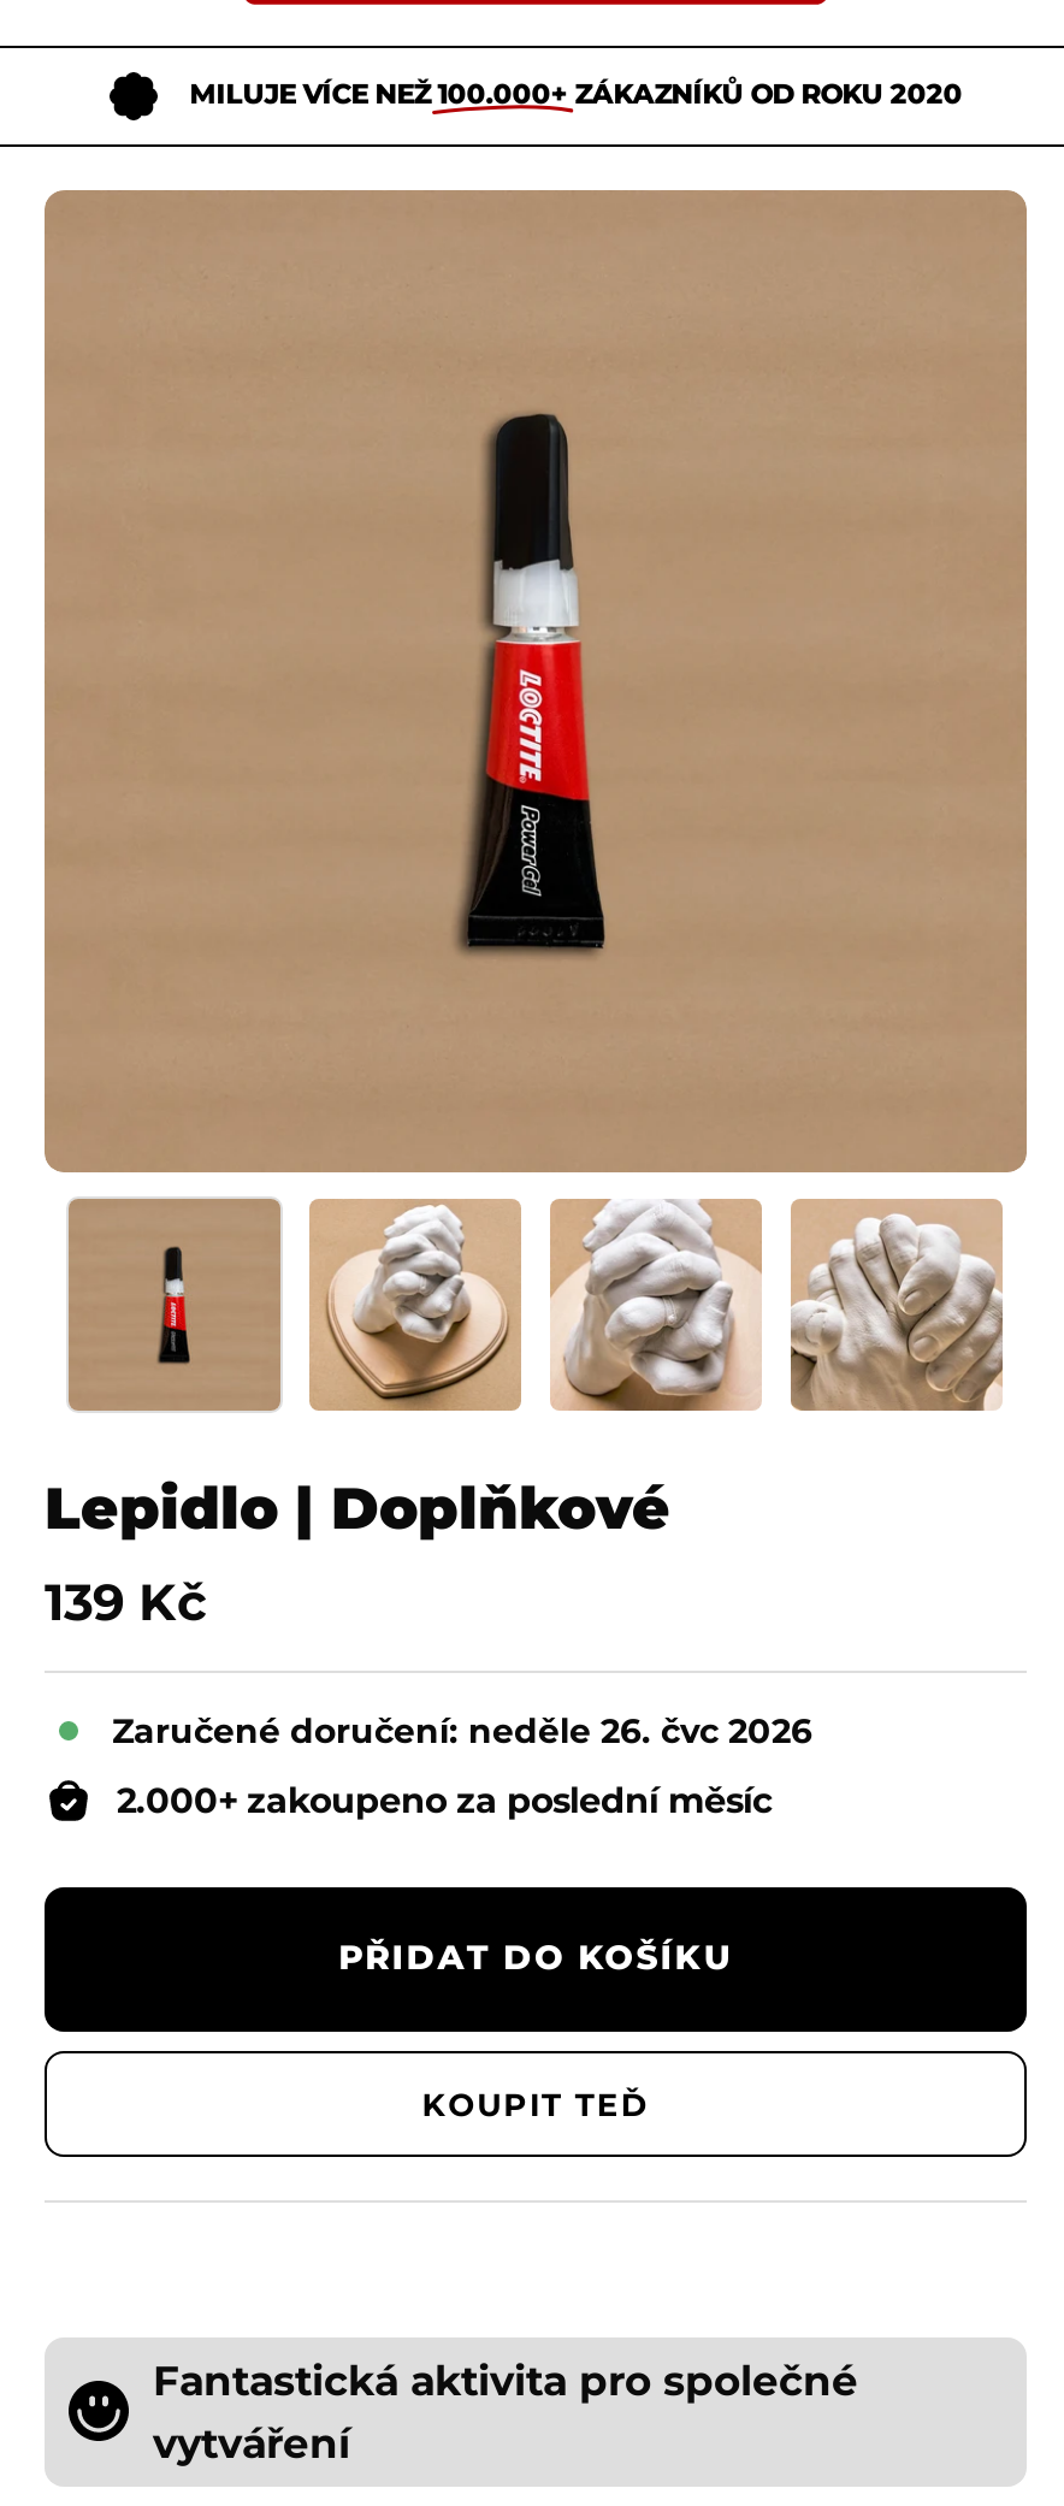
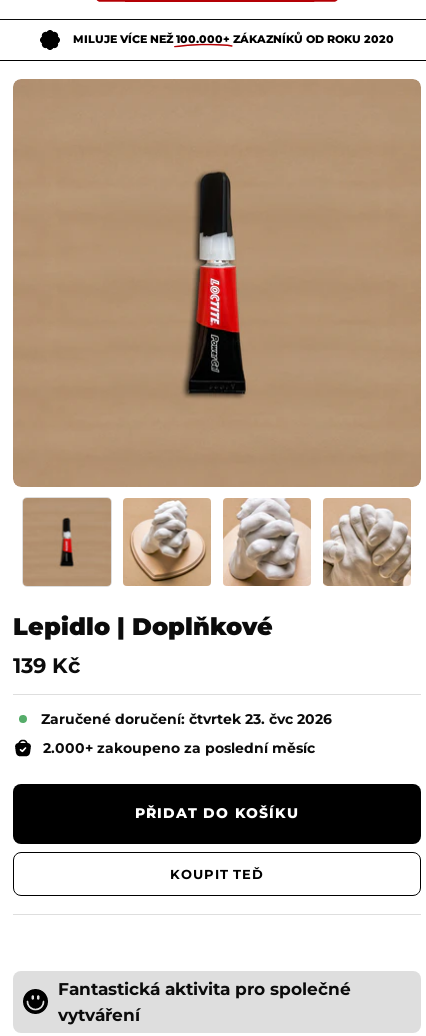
[112,1711,812,1750] Zaručené doručení: neděle 26. čvc 2026 -> [41,711,332,727] Zaručené doručení: čtvrtek 23. čvc 2026

